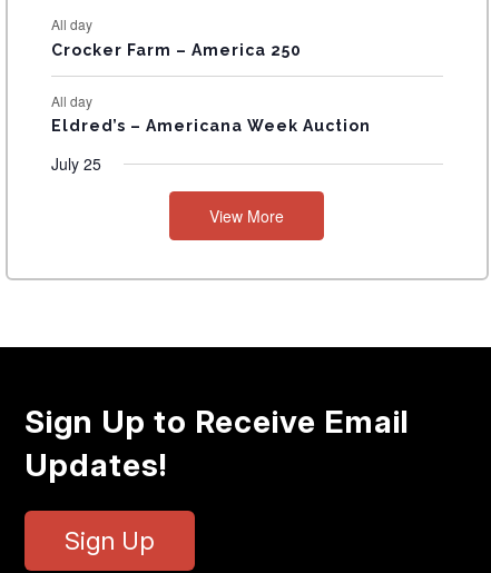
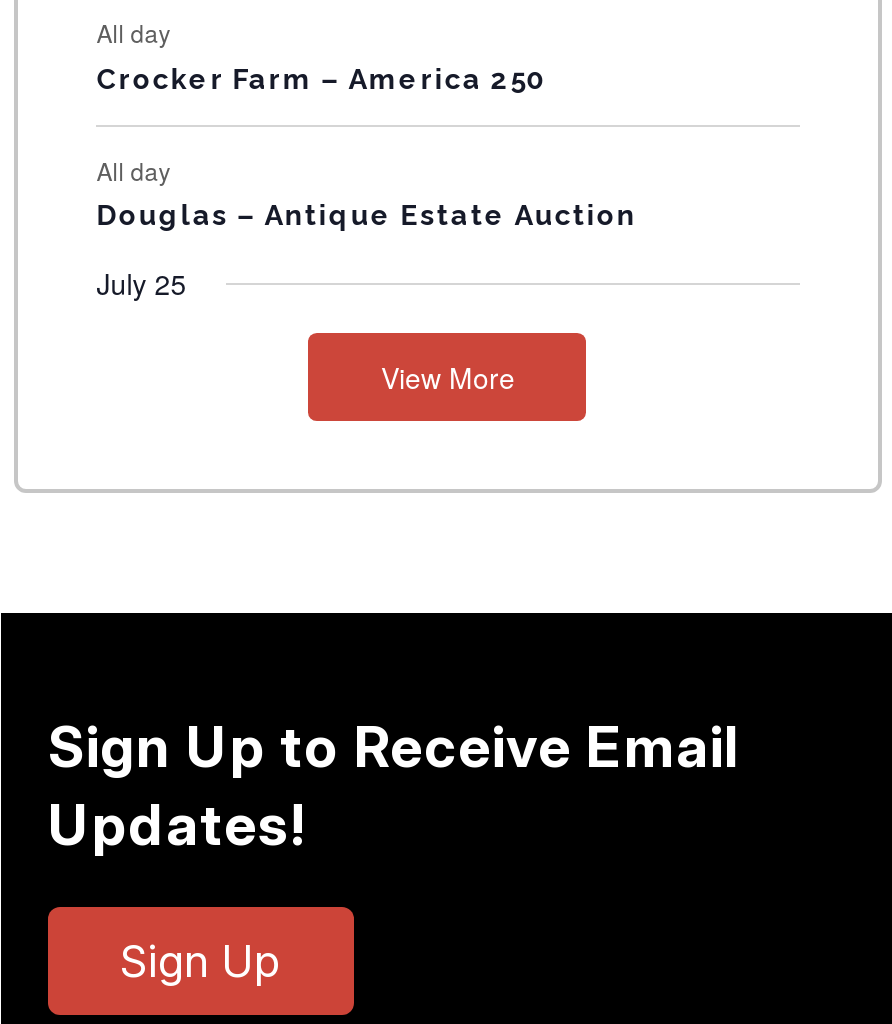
[51,117,371,135] Eldred’s – Americana Week Auction -> [96,200,636,232] Douglas – Antique Estate Auction

